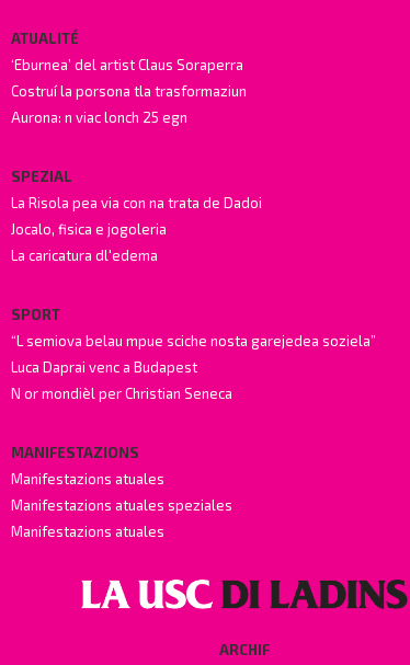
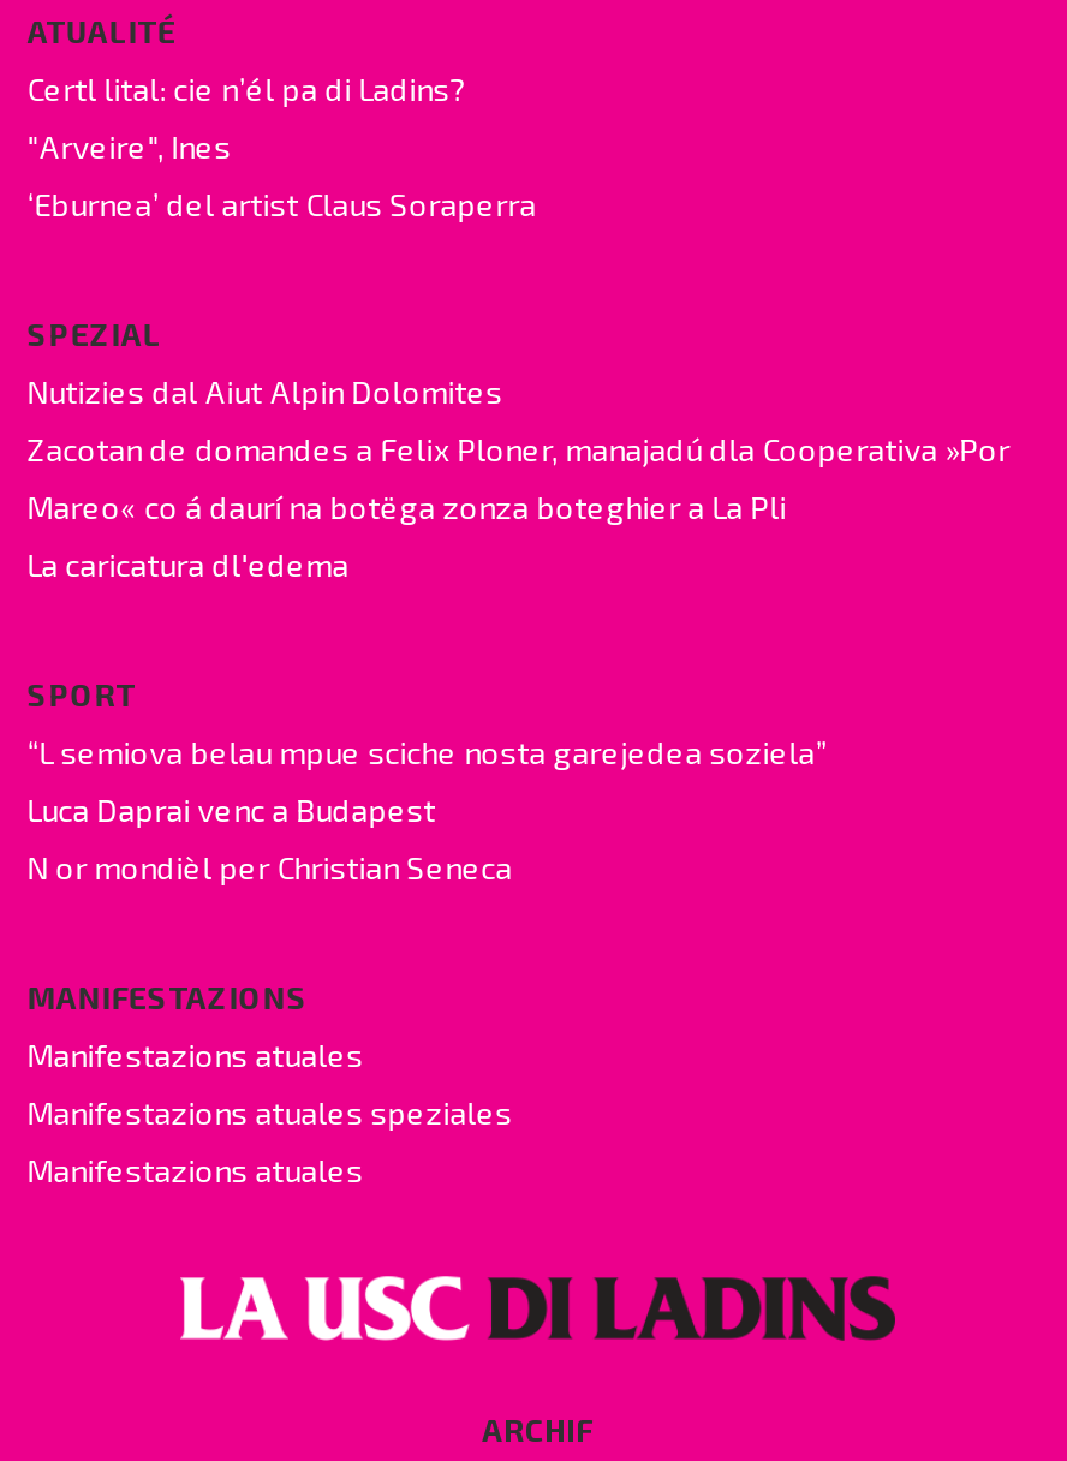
none -> [27,69,467,165] Certl lital: cie n’él pa di Ladins? | "Arveire", Ines
moved [11,56,244,74] -> [27,184,536,223]: ‘Eburnea’ del artist Claus Soraperra
[11,82,247,126] Costruí la porsona tla trasformaziun | Aurona: n viac lonch 25 egn -> none
[11,194,262,238] La Risola pea via con na trata de Dadoi | Jocalo, fisica e jogoleria -> [27,371,1010,525] Nutizies dal Aiut Alpin Dolomites | Zacotan de domandes a Felix Ploner, manajadú dla Cooperativa »Por | Mareo« co á daurí na botëga zonza boteghier a La Pli

